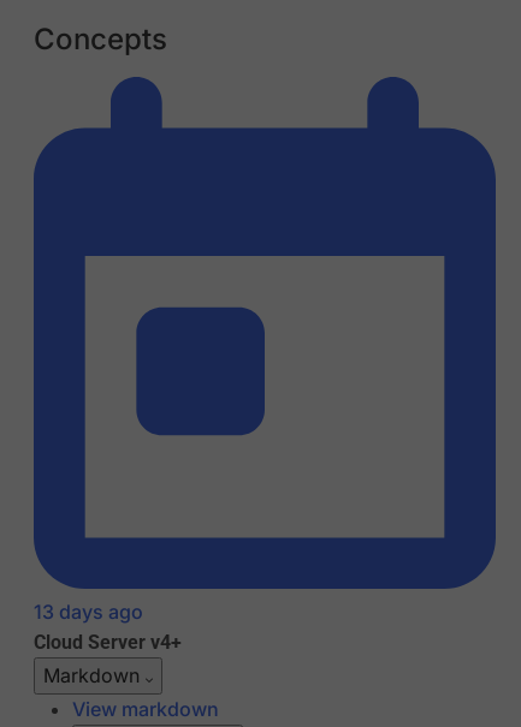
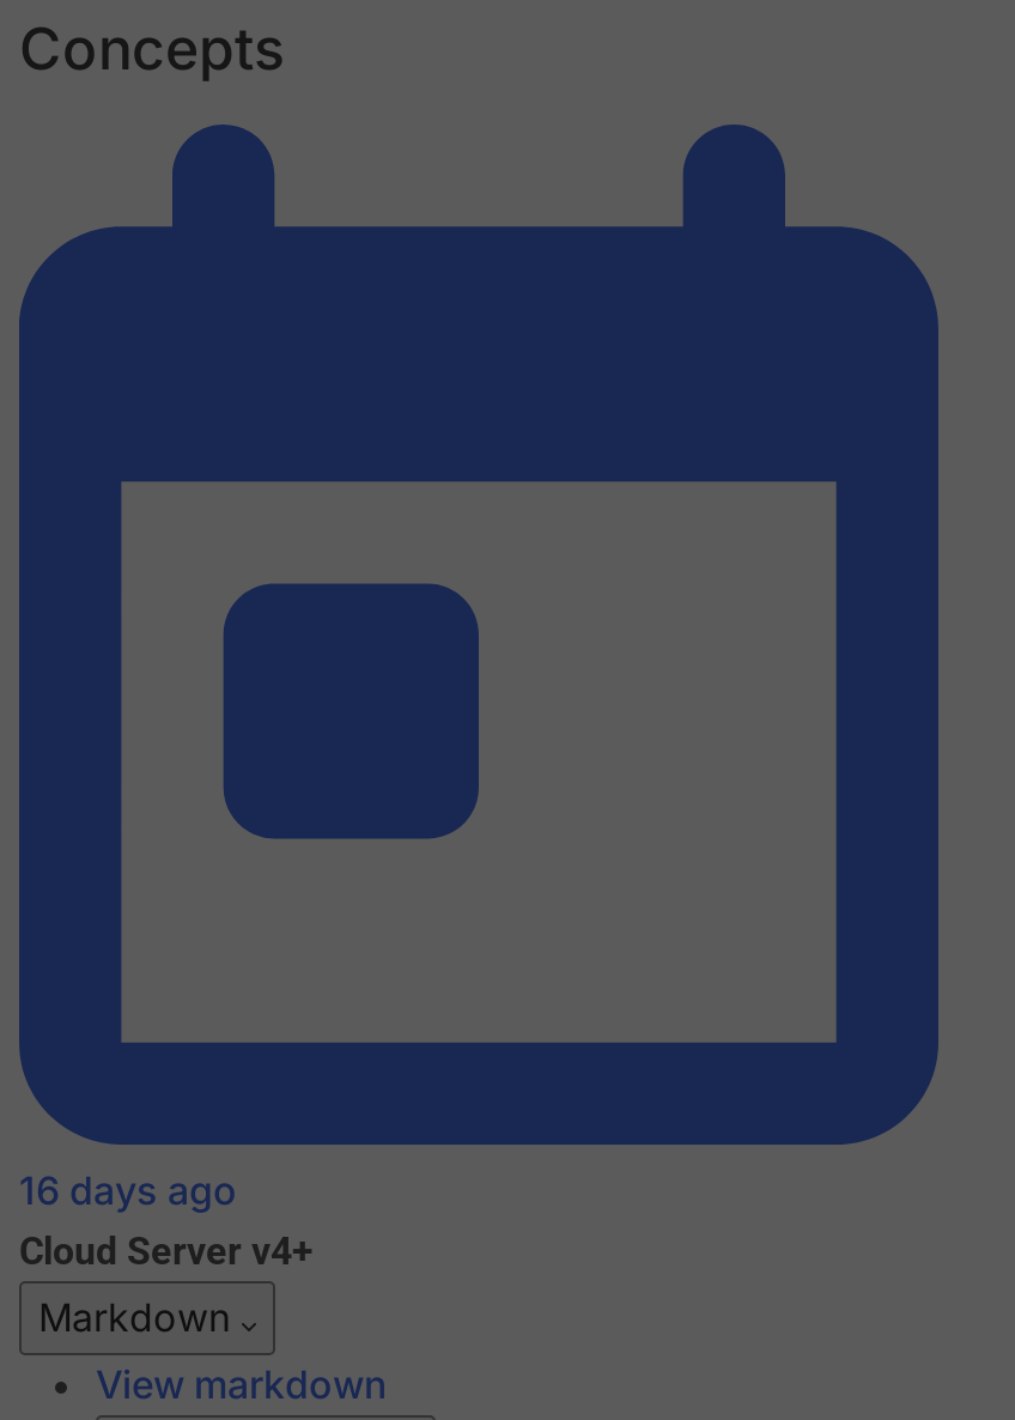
[34,600,143,624] 13 days ago -> [19,1167,237,1215] 16 days ago

